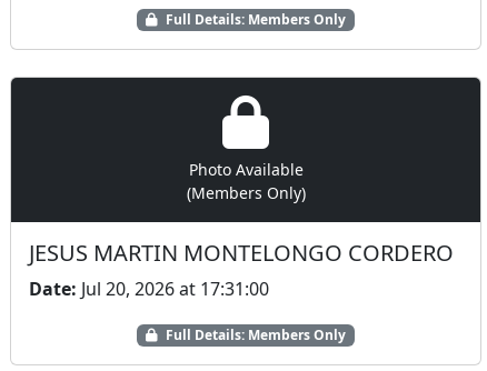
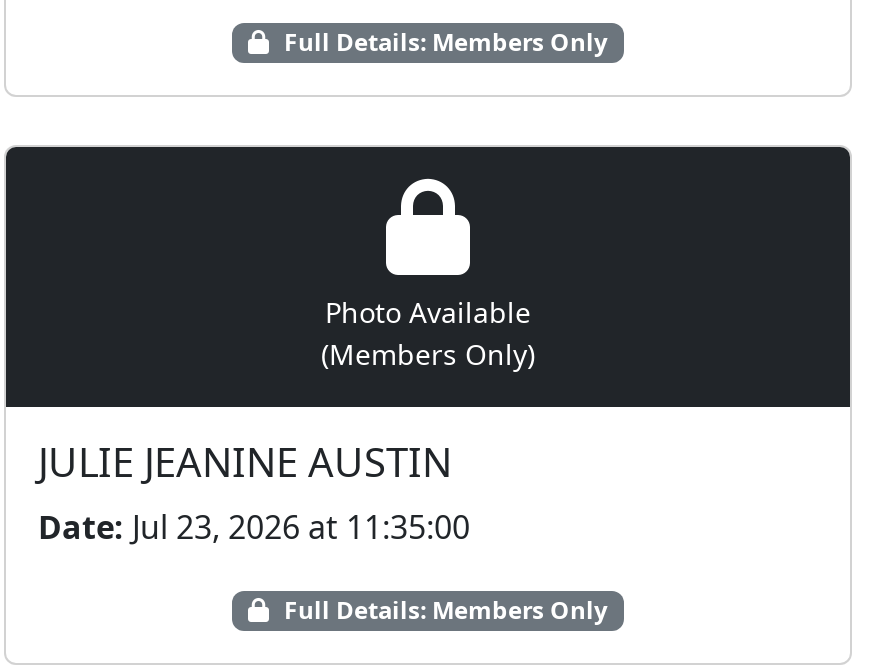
[29,238,454,301] JESUS MARTIN MONTELONGO CORDERO | Date: Jul 20, 2026 at 17:31:00 -> [38,435,470,549] JULIE JEANINE AUSTIN | Date: Jul 23, 2026 at 11:35:00

